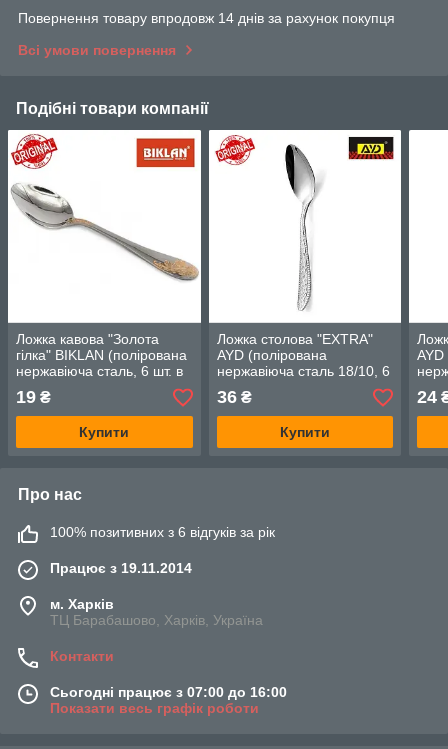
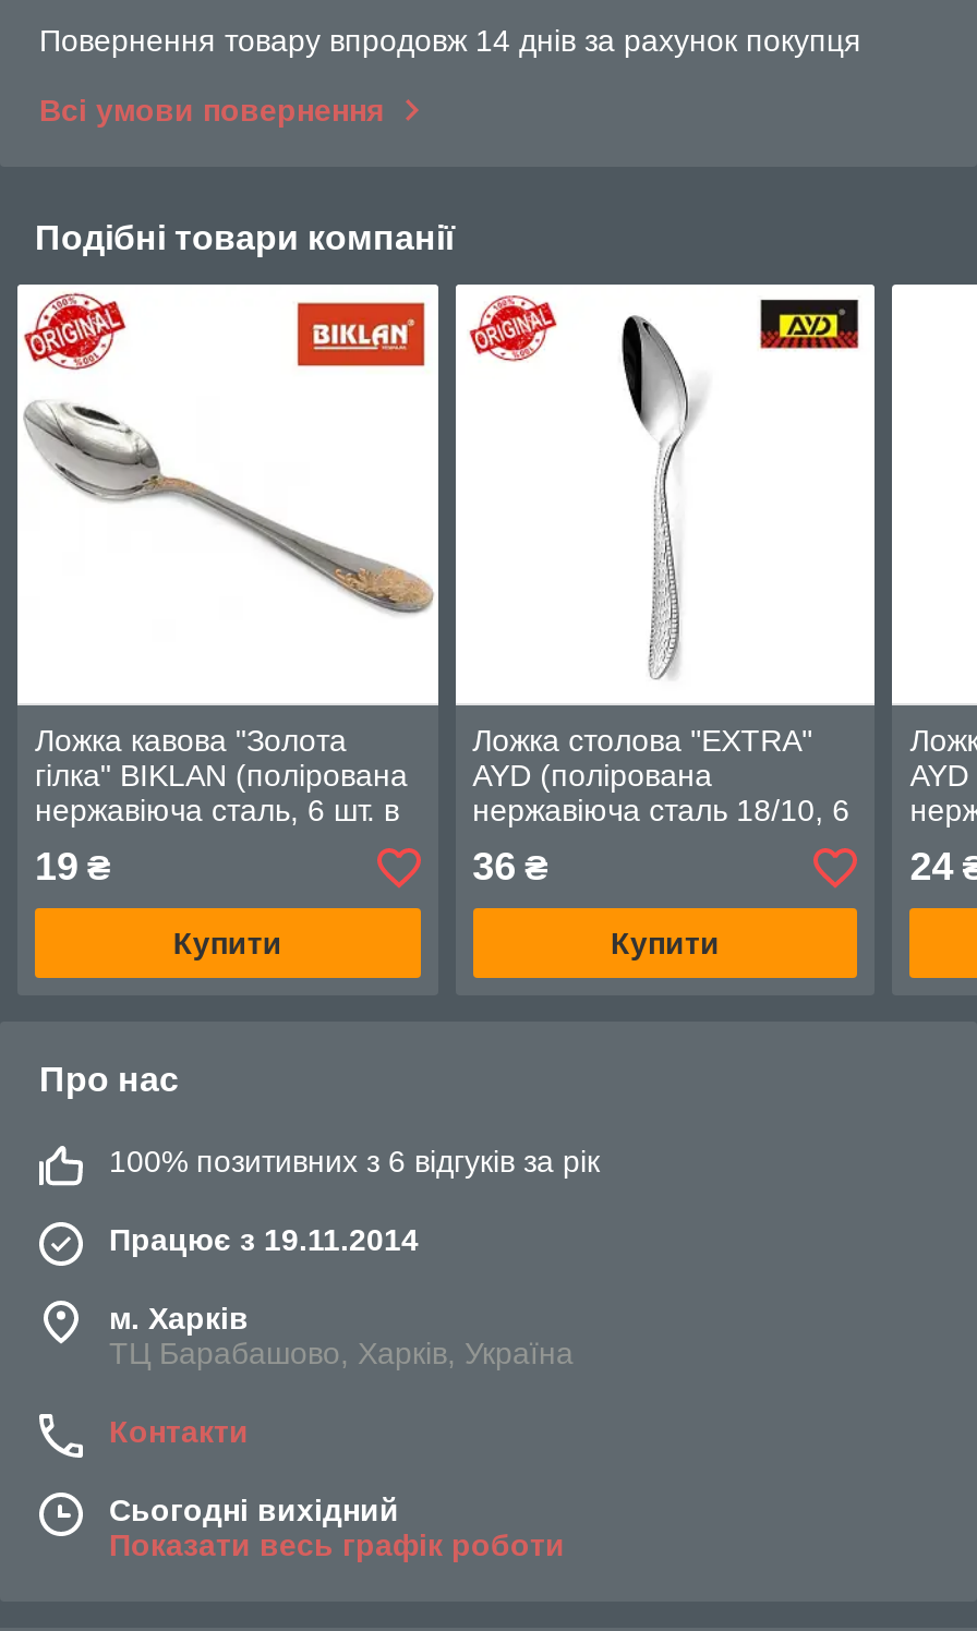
[50,684,287,700] Сьогодні працює з 07:00 до 16:00 -> [109,1493,399,1528] Сьогодні вихідний

